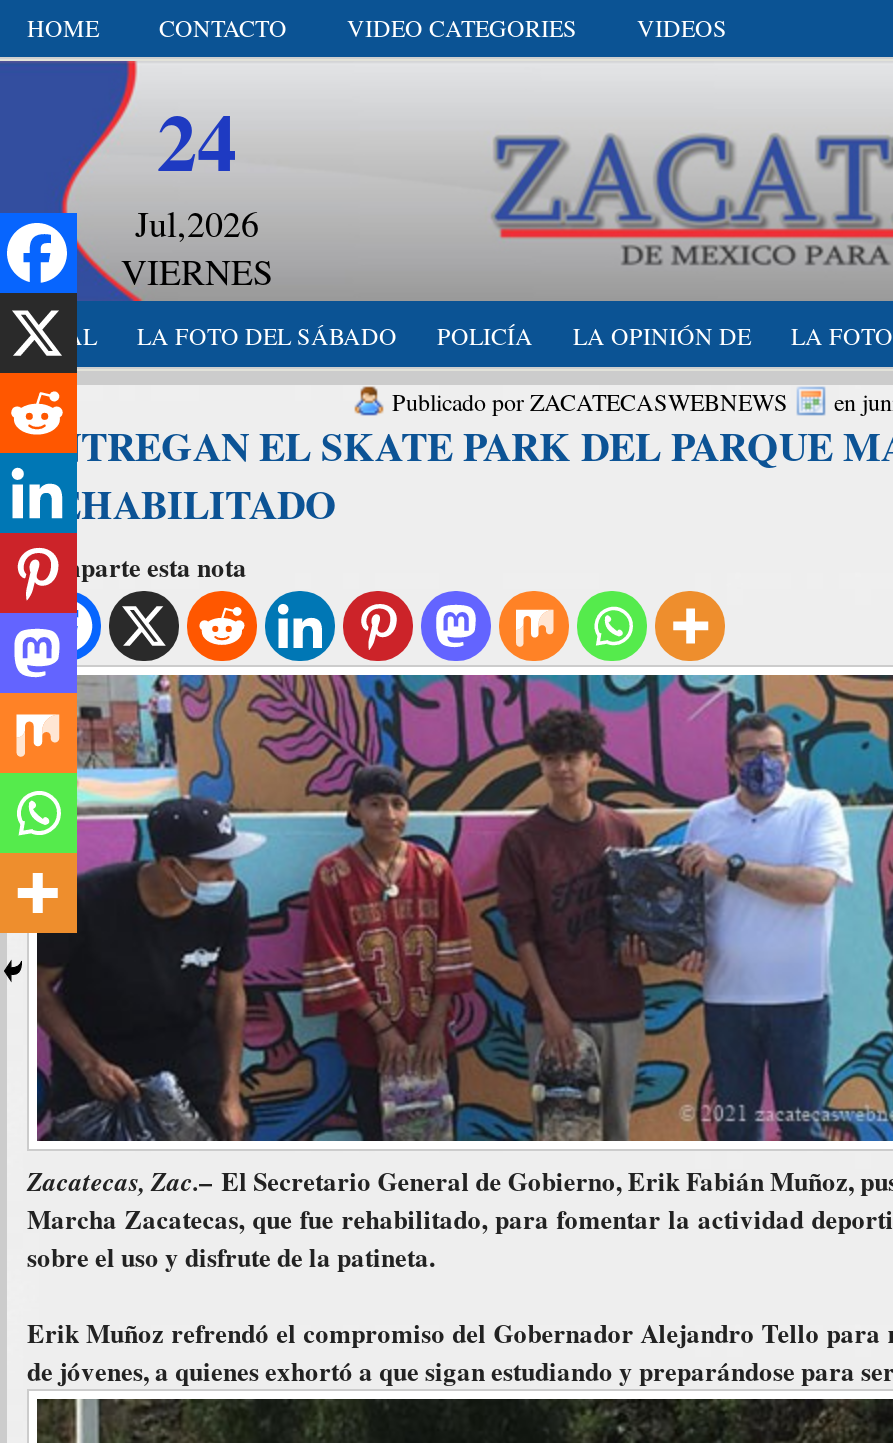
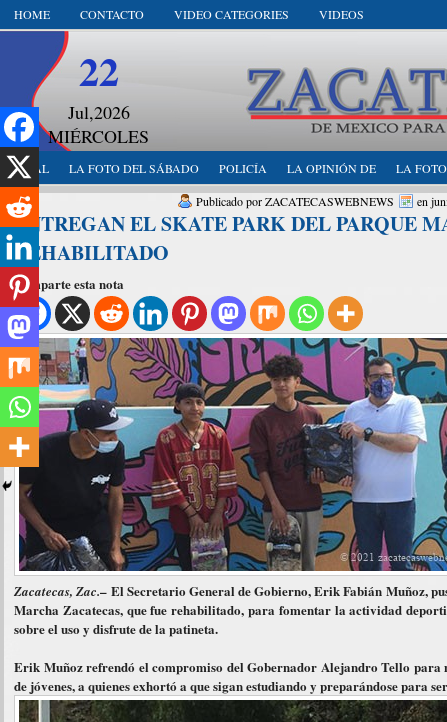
[157,81,237,199] 24 -> [79,41,119,100] 22
[121,247,273,295] VIERNES -> [48,124,149,148] MIÉRCOLES

